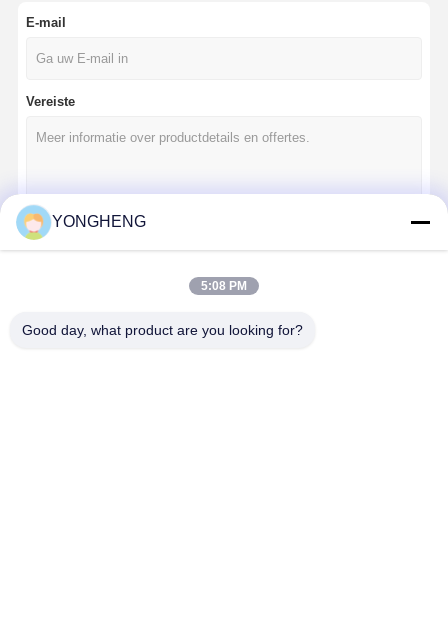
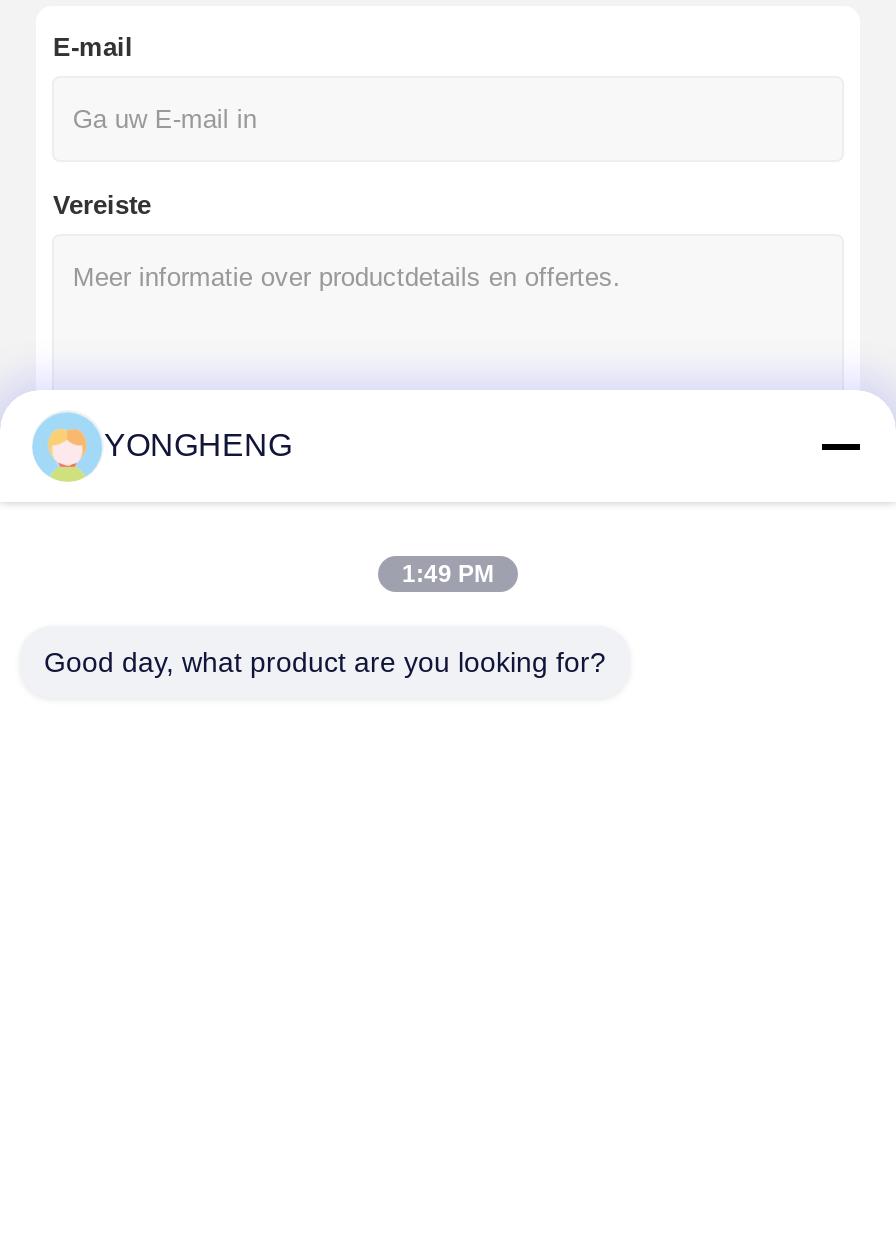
[201,279,247,293] 5:08 PM -> [402,560,494,588] 1:49 PM

